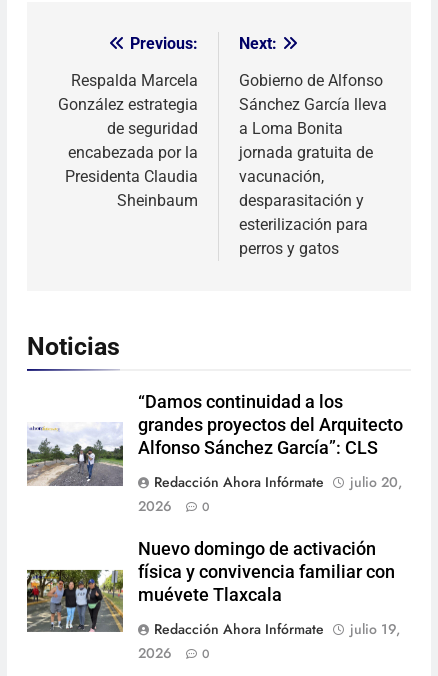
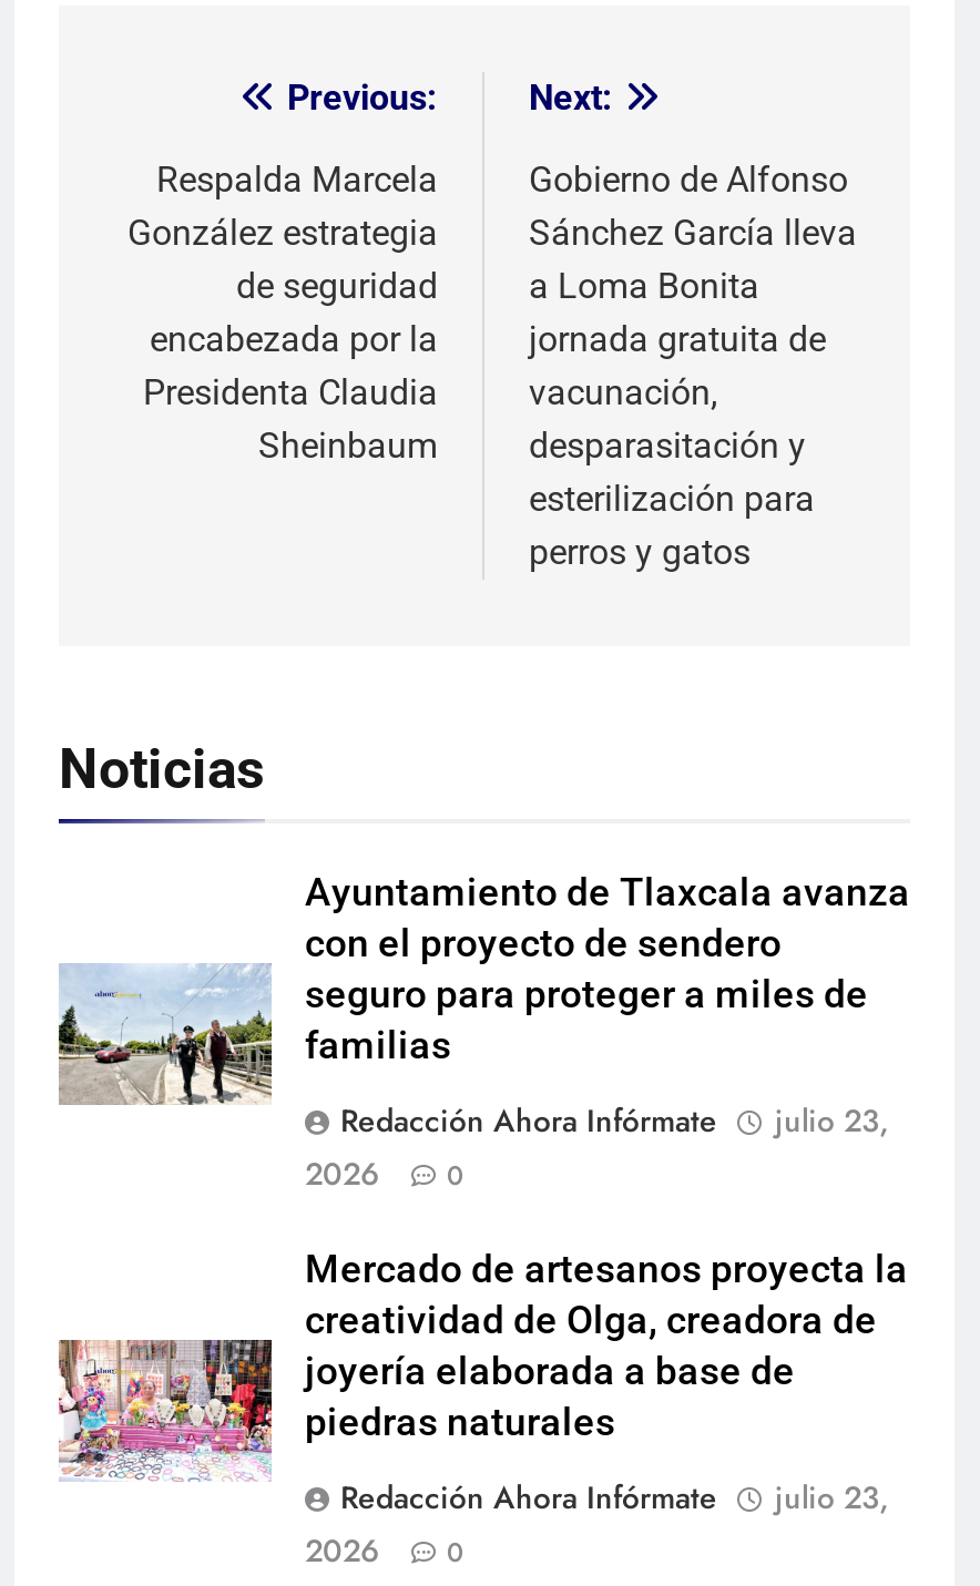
[26,392,403,487] [image] | “Damos continuidad a los | grandes proyectos del Arquitecto | Alfonso Sánchez García”: CLS -> [59,870,910,1129] [image] | Ayuntamiento de Tlaxcala avanza | con el proyecto de sendero | seguro para proteger a miles de | familias
[154,472,402,492] Redacción Ahora Infórmate julio 20, -> [340,1098,888,1142] Redacción Ahora Infórmate julio 23,
[26,539,395,633] [image] | Nuevo domingo de activación | física y convivencia familiar con | muévete Tlaxcala -> [57,1246,908,1482] [image] | Mercado de artesanos proyecta la | creatividad de Olga, creadora de | joyería elaborada a base de | piedras naturales
[154,619,400,639] Redacción Ahora Infórmate julio 19, -> [340,1475,888,1519] Redacción Ahora Infórmate julio 23,

